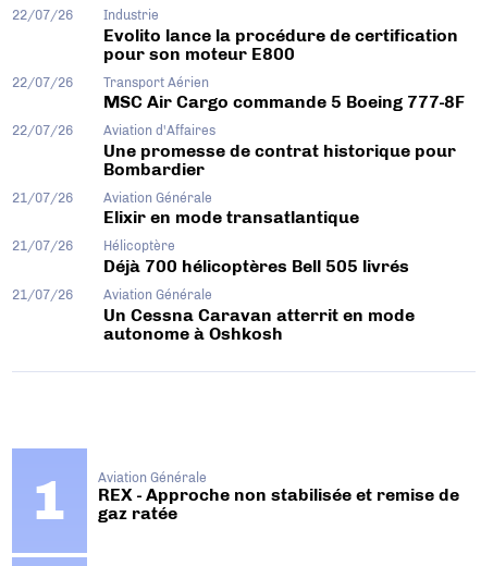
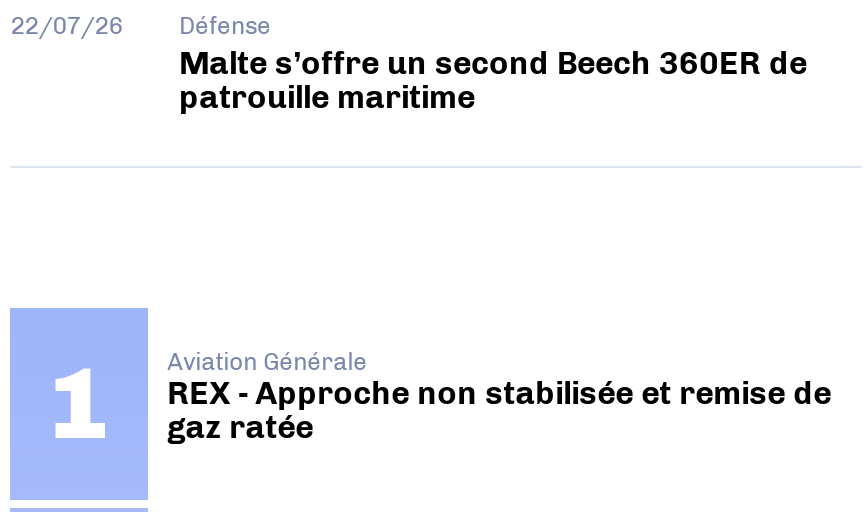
[12,8,465,344] Industrie | Evolito lance la procédure de certification | pour son moteur E800 | 22/07/26 | Transport Aérien | MSC Air Cargo commande 5 Boeing 777-8F | 22/07/26 | Aviation d'Affaires | Une promesse de contrat historique pour | Bombardier | 21/07/26 | Aviation Générale | Elixir en mode transatlantique | 21/07/26 | Hélicoptère | Déjà 700 hélicoptères Bell 505 livrés | 21/07/26 | Aviation Générale | Un Cessna Caravan atterrit en mode | autonome à Oshkosh -> [179,12,807,115] Défense | Malte s’offre un second Beech 360ER de | patrouille maritime

